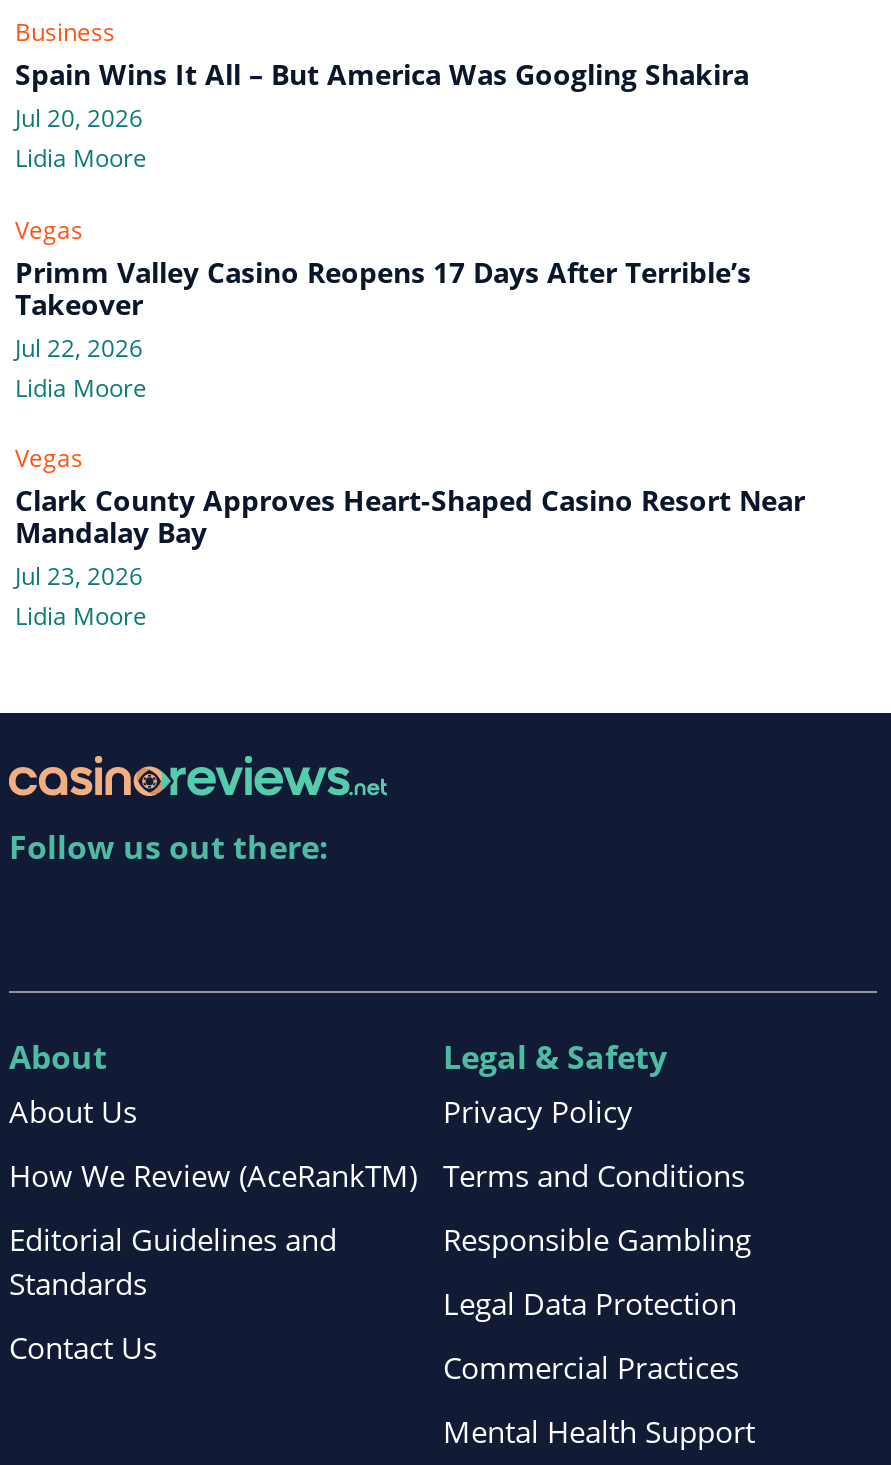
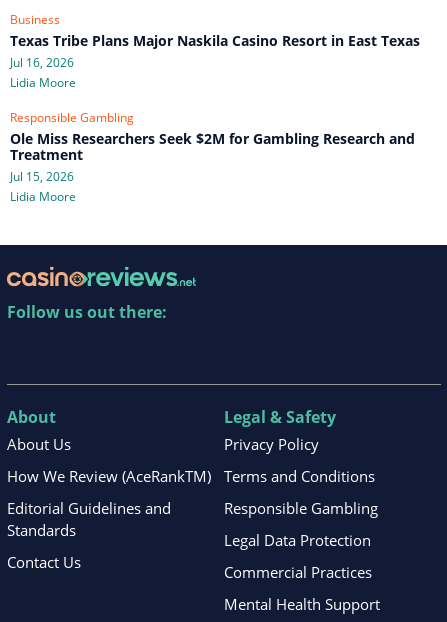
[15,55,749,135] Spain Wins It All – But America Was Googling Shakira | Jul 20, 2026 -> [10,31,420,71] Texas Tribe Plans Major Naskila Casino Resort in East Texas | Jul 16, 2026
[15,212,805,593] Vegas | Primm Valley Casino Reopens 17 Days After Terrible’s | Takeover | Jul 22, 2026 | Lidia Moore | Vegas | Clark County Approves Heart-Shaped Casino Resort Near | Mandalay Bay | Jul 23, 2026 -> [10,109,415,185] Responsible Gambling | Ole Miss Researchers Seek $2M for Gambling Research and | Treatment | Jul 15, 2026

